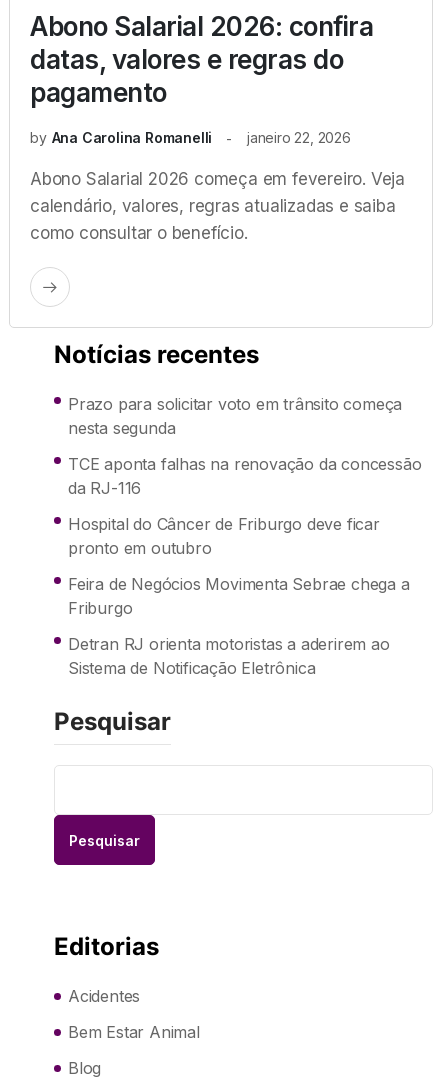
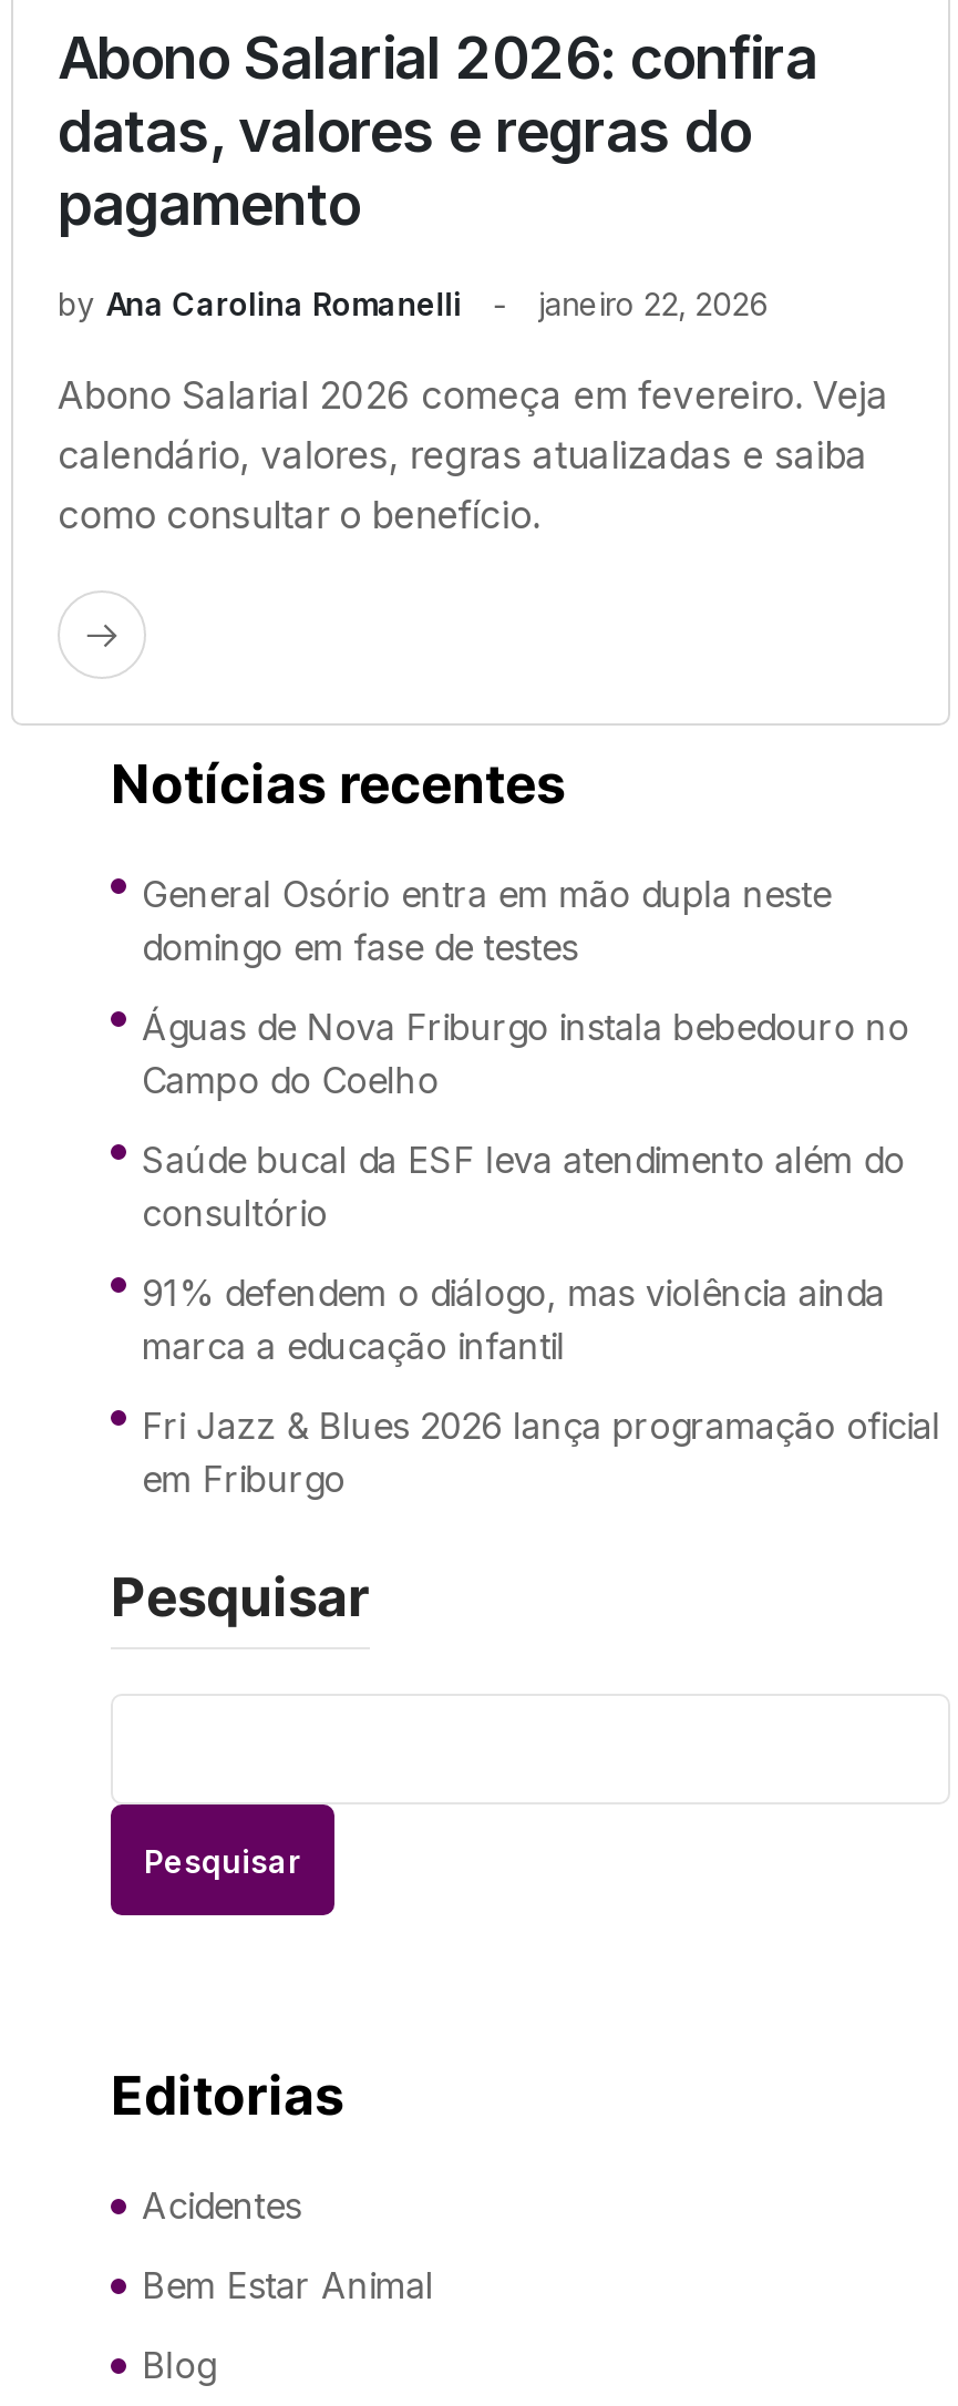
[68,394,402,438] Prazo para solicitar voto em trânsito começa | nesta segunda -> [142,873,831,970] General Osório entra em mão dupla neste | domingo em fase de testes
[68,454,421,498] TCE aponta falhas na renovação da concessão | da RJ-116 -> [142,1006,909,1103] Águas de Nova Friburgo instala bebedouro no | Campo do Coelho
[68,514,380,558] Hospital do Câncer de Friburgo deve ficar | pronto em outubro -> [142,1139,905,1236] Saúde bucal da ESF leva atendimento além do | consultório
[68,574,410,618] Feira de Negócios Movimenta Sebrae chega a | Friburgo -> [142,1272,885,1369] 91% defendem o diálogo, mas violência ainda | marca a educação infantil
[68,634,390,678] Detran RJ orienta motoristas a aderirem ao | Sistema de Notificação Eletrônica -> [142,1405,941,1502] Fri Jazz & Blues 2026 lança programação oficial | em Friburgo

